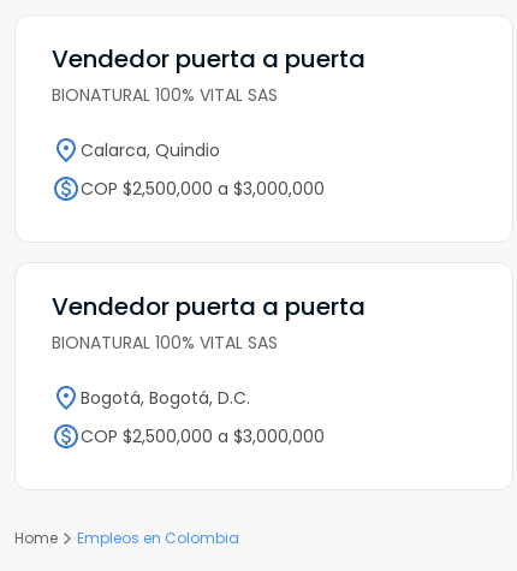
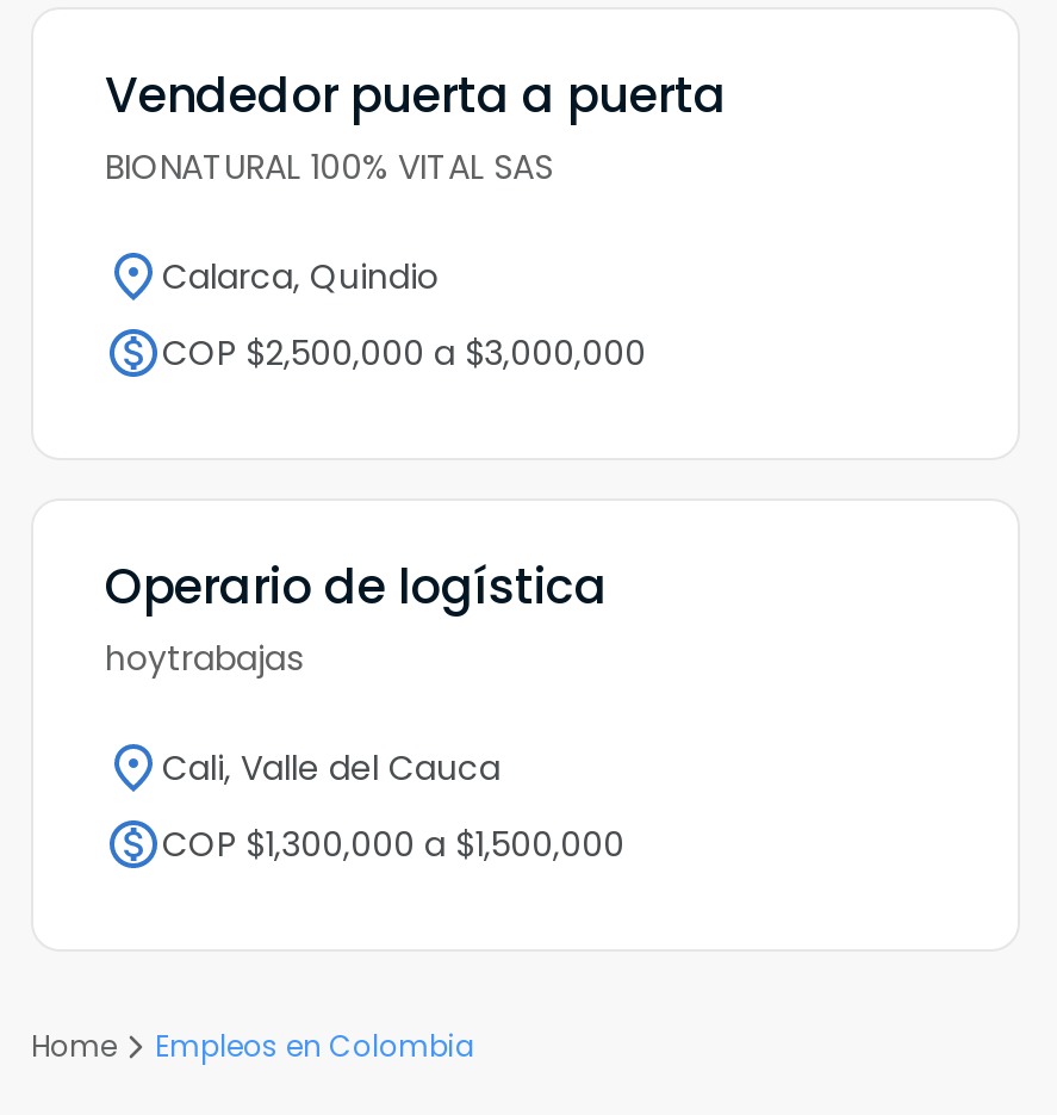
[52,290,366,355] Vendedor puerta a puerta | BIONATURAL 100% VITAL SAS -> [105,553,608,682] Operario de logística | hoytrabajas
[81,386,250,410] Bogotá, Bogotá, D.C. -> [162,744,500,792] Cali, Valle del Cauca
[81,424,325,448] COP $2,500,000 a $3,000,000 -> [162,820,624,868] COP $1,300,000 a $1,500,000

